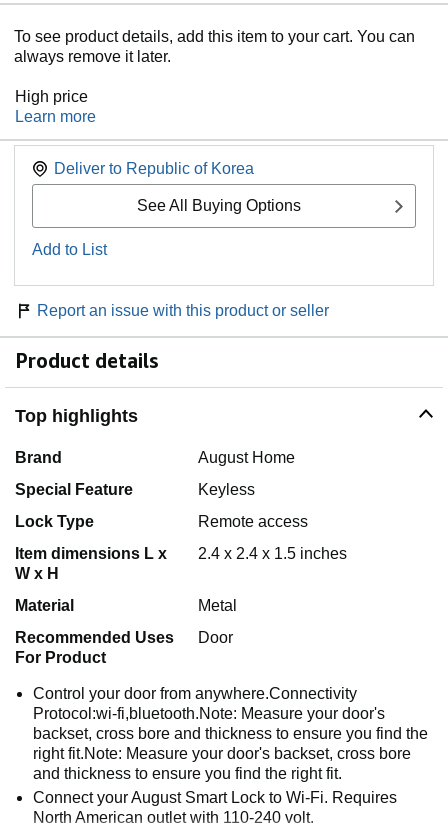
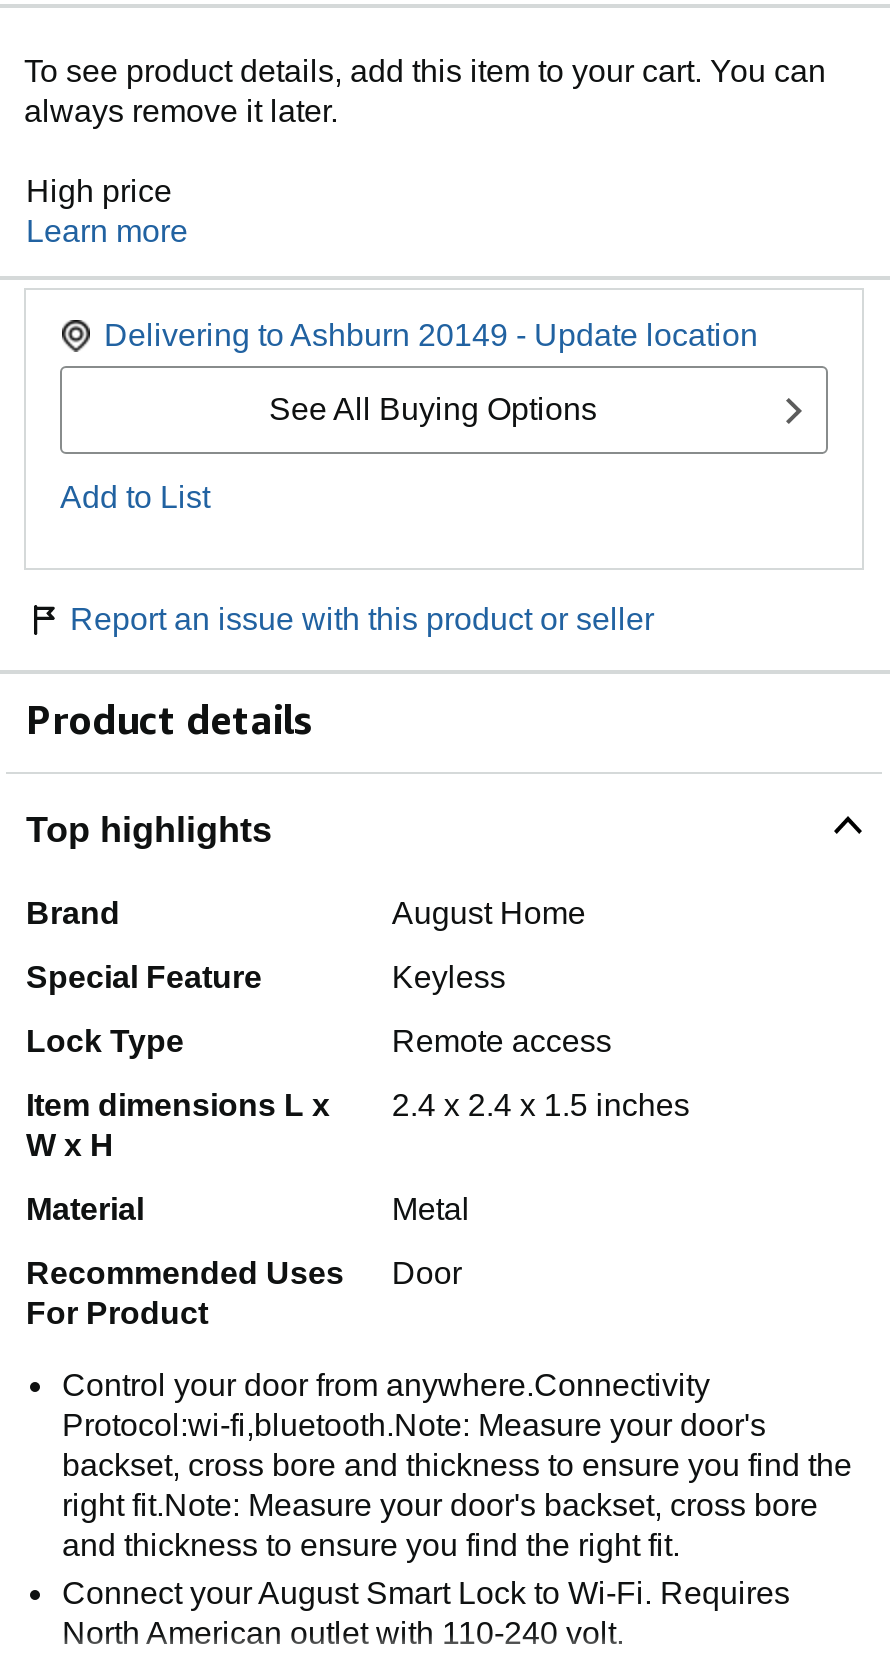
[54,160,254,177] Deliver to Republic of Korea -> [104,318,758,352] Delivering to Ashburn 20149 - Update location

